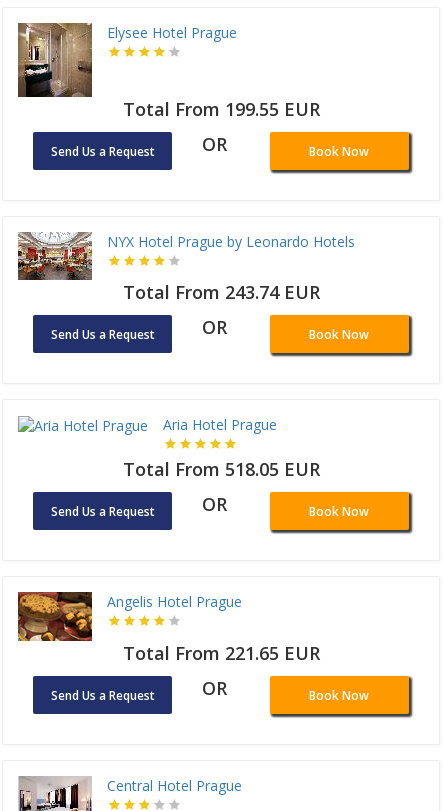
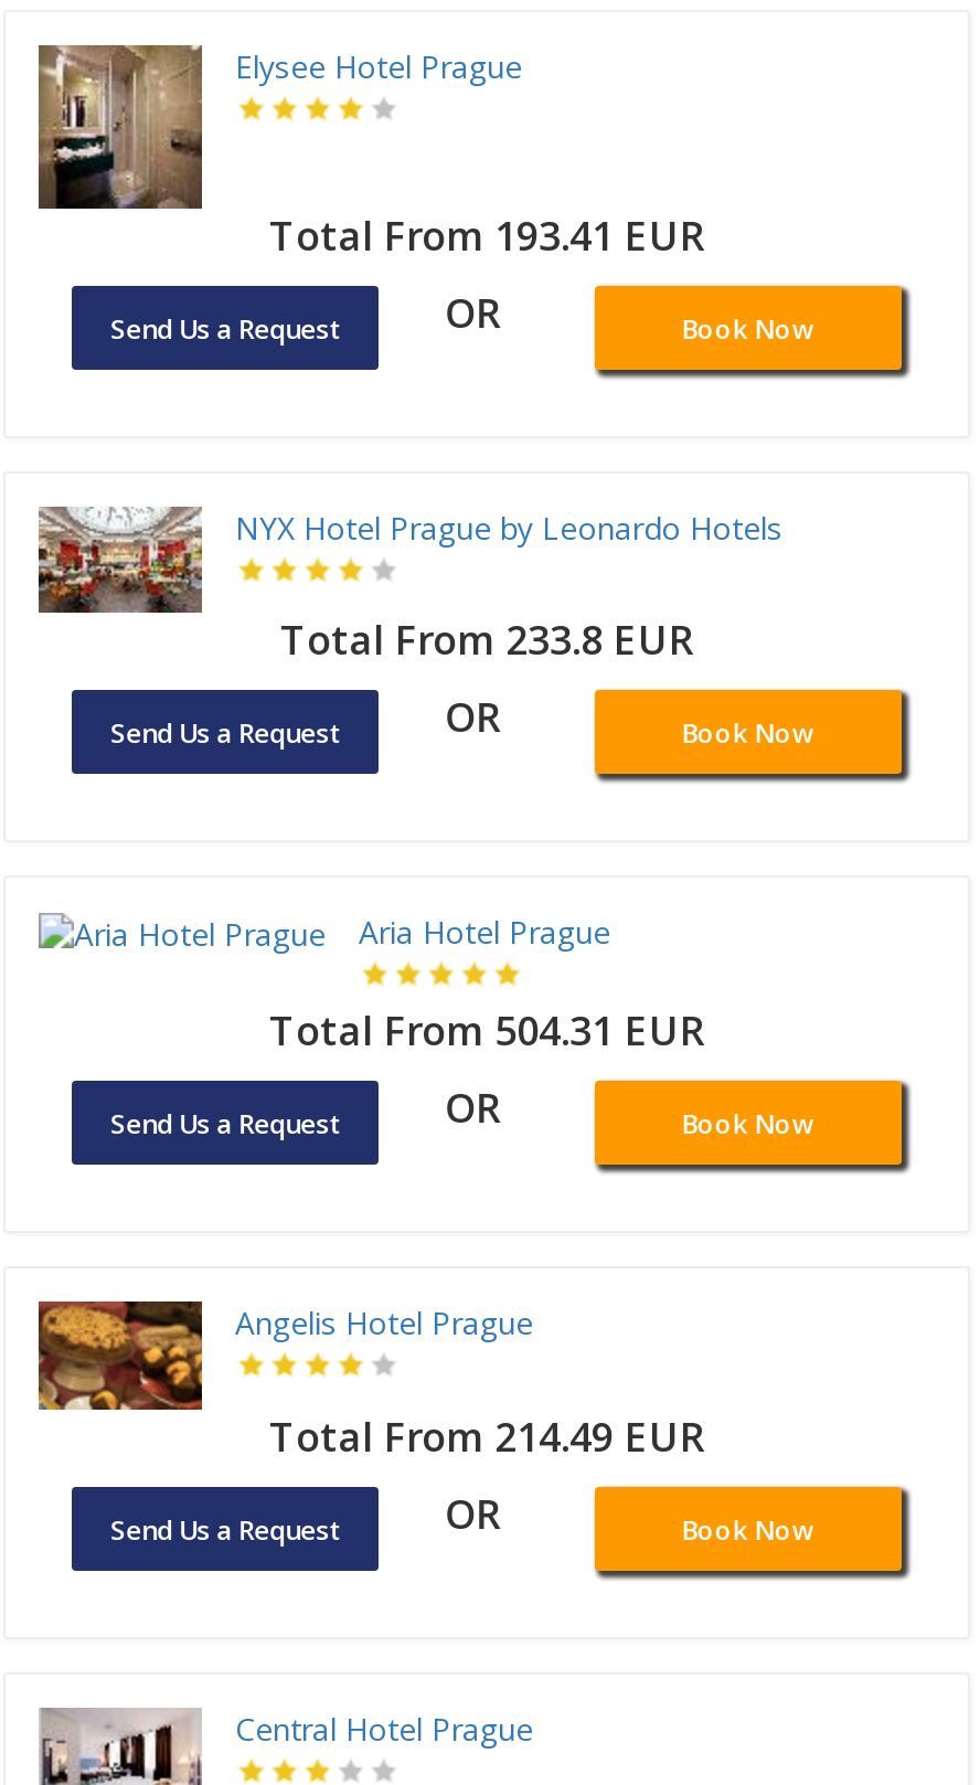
[122,97,319,121] Total From 199.55 EUR -> [269,209,704,262] Total From 193.41 EUR
[122,280,319,304] Total From 243.74 EUR -> [280,613,693,666] Total From 233.8 EUR
[122,457,319,481] Total From 518.05 EUR -> [269,1004,704,1057] Total From 504.31 EUR
[122,641,319,665] Total From 221.65 EUR -> [269,1410,704,1463] Total From 214.49 EUR

